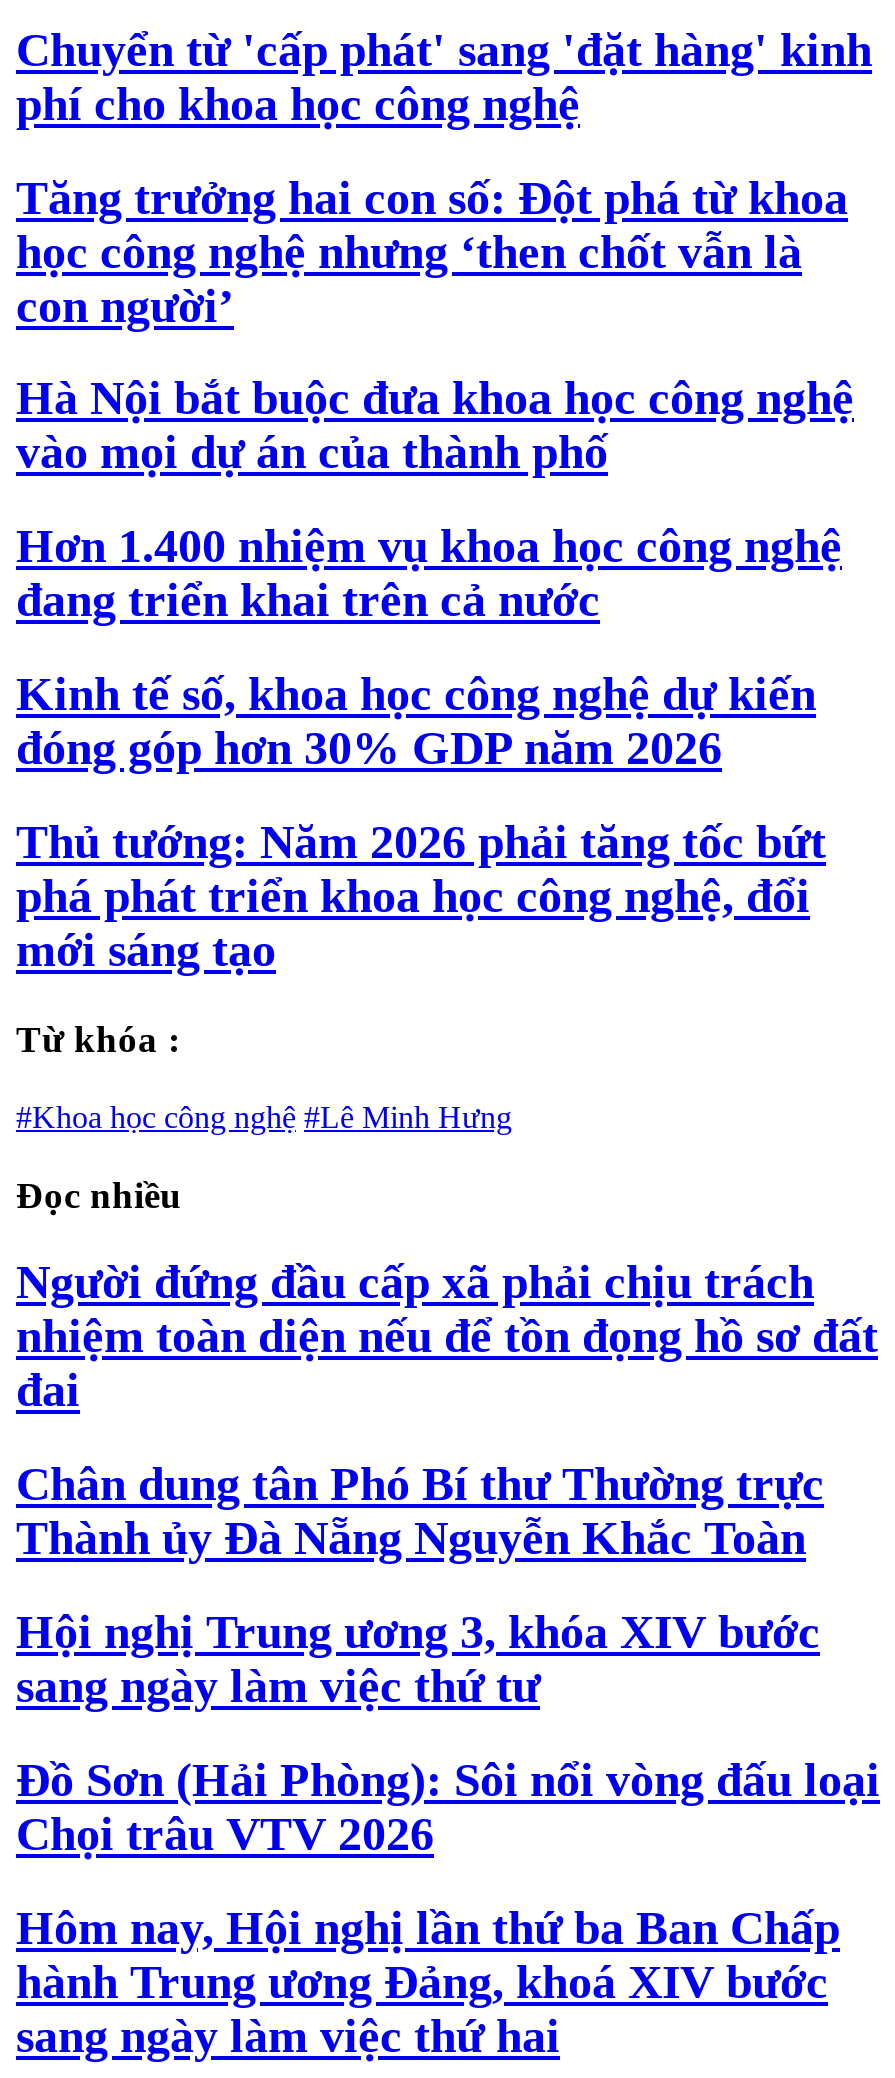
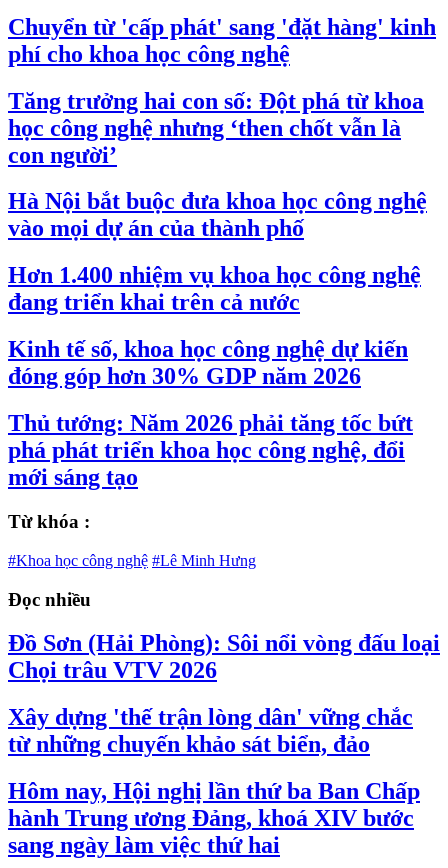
[16,1257,878,1712] Người đứng đầu cấp xã phải chịu trách | nhiệm toàn diện nếu để tồn đọng hồ sơ đất | đai | Chân dung tân Phó Bí thư Thường trực | Thành ủy Đà Nẵng Nguyễn Khắc Toàn | Hội nghị Trung ương 3, khóa XIV bước | sang ngày làm việc thứ tư -> none
moved [16,1754,880,1860] -> [8,630,440,683]: Đồ Sơn (Hải Phòng): Sôi nổi vòng đấu loại | Chọi trâu VTV 2026
none -> [8,704,413,757] Xây dựng 'thế trận lòng dân' vững chắc | từ những chuyến khảo sát biển, đảo

